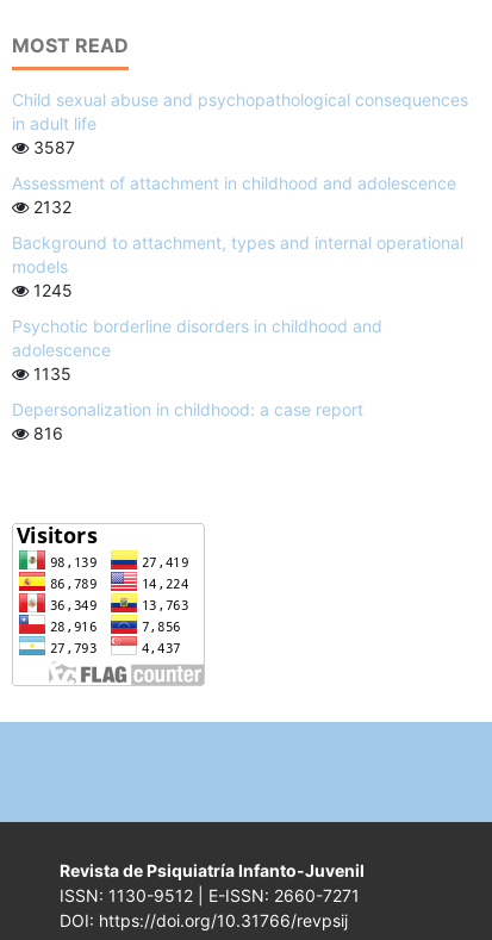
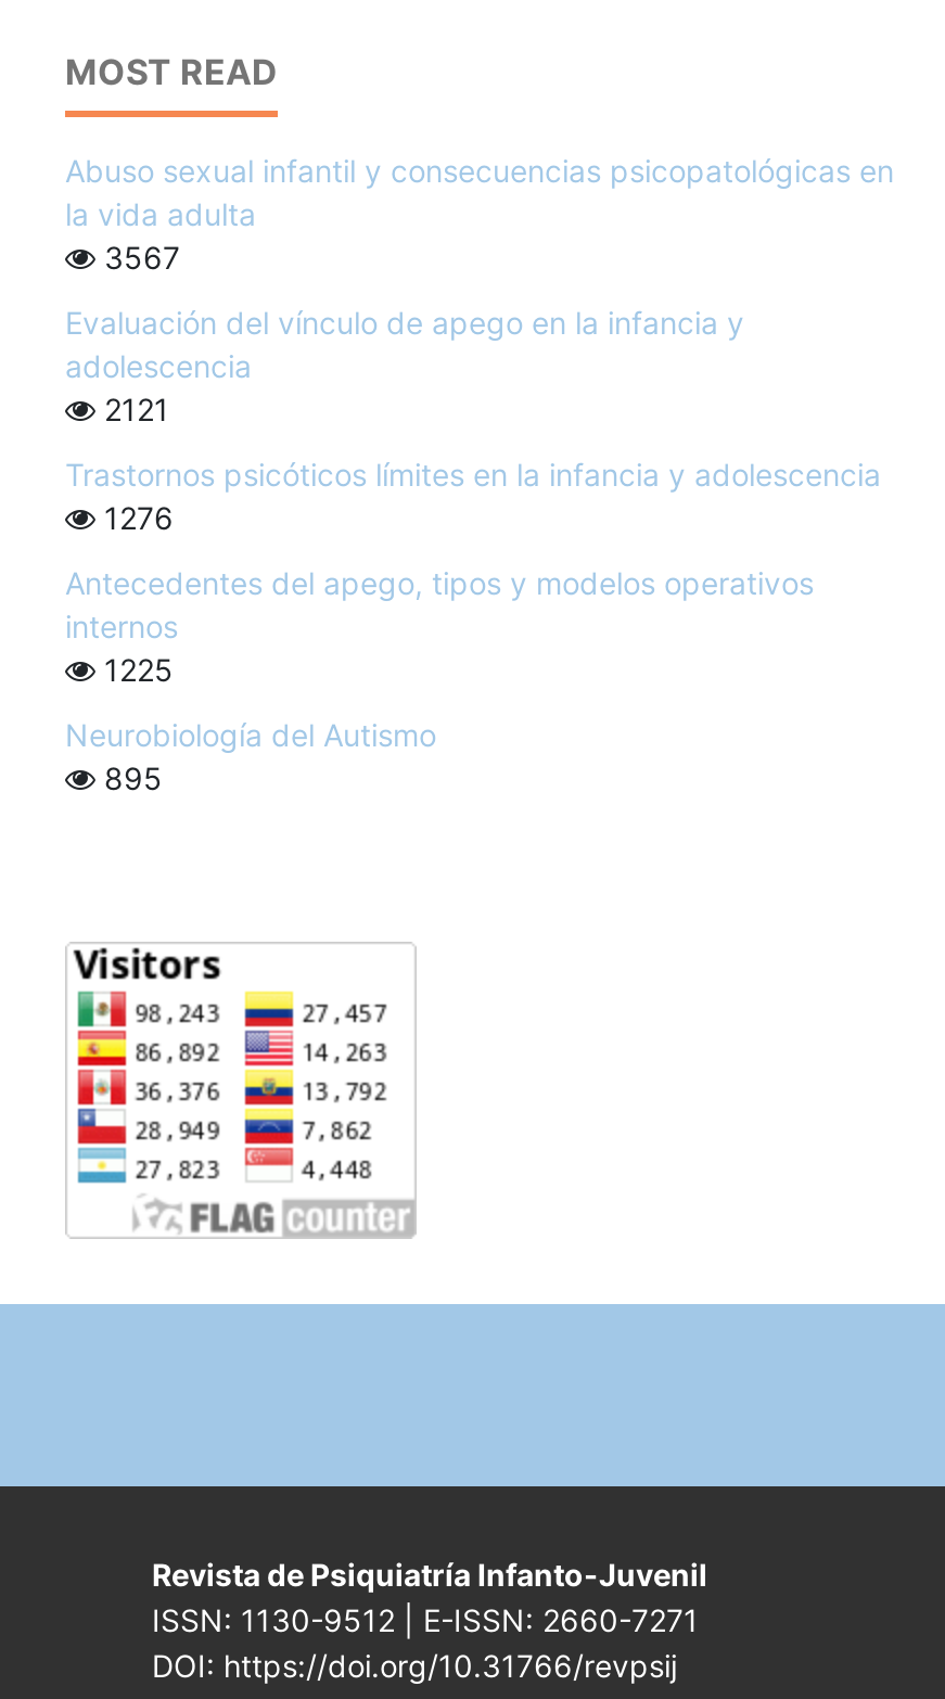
[12,89,468,157] Child sexual abuse and psychopathological consequences | in adult life | 3587 -> [65,152,894,276] Abuso sexual infantil y consecuencias psicopatológicas en | la vida adulta | 3567
[12,173,456,217] Assessment of attachment in childhood and adolescence | 2132 -> [65,304,744,427] Evaluación del vínculo de apego en la infancia y | adolescencia | 2121
[12,232,463,300] Background to attachment, types and internal operational | models | 1245 -> [65,455,881,536] Trastornos psicóticos límites en la infancia y adolescencia | 1276
[12,316,382,384] Psychotic borderline disorders in childhood and | adolescence | 1135 -> [65,564,814,688] Antecedentes del apego, tipos y modelos operativos | internos | 1225
[12,399,363,443] Depersonalization in childhood: a case report | 816 -> [65,716,436,796] Neurobiología del Autismo | 895

